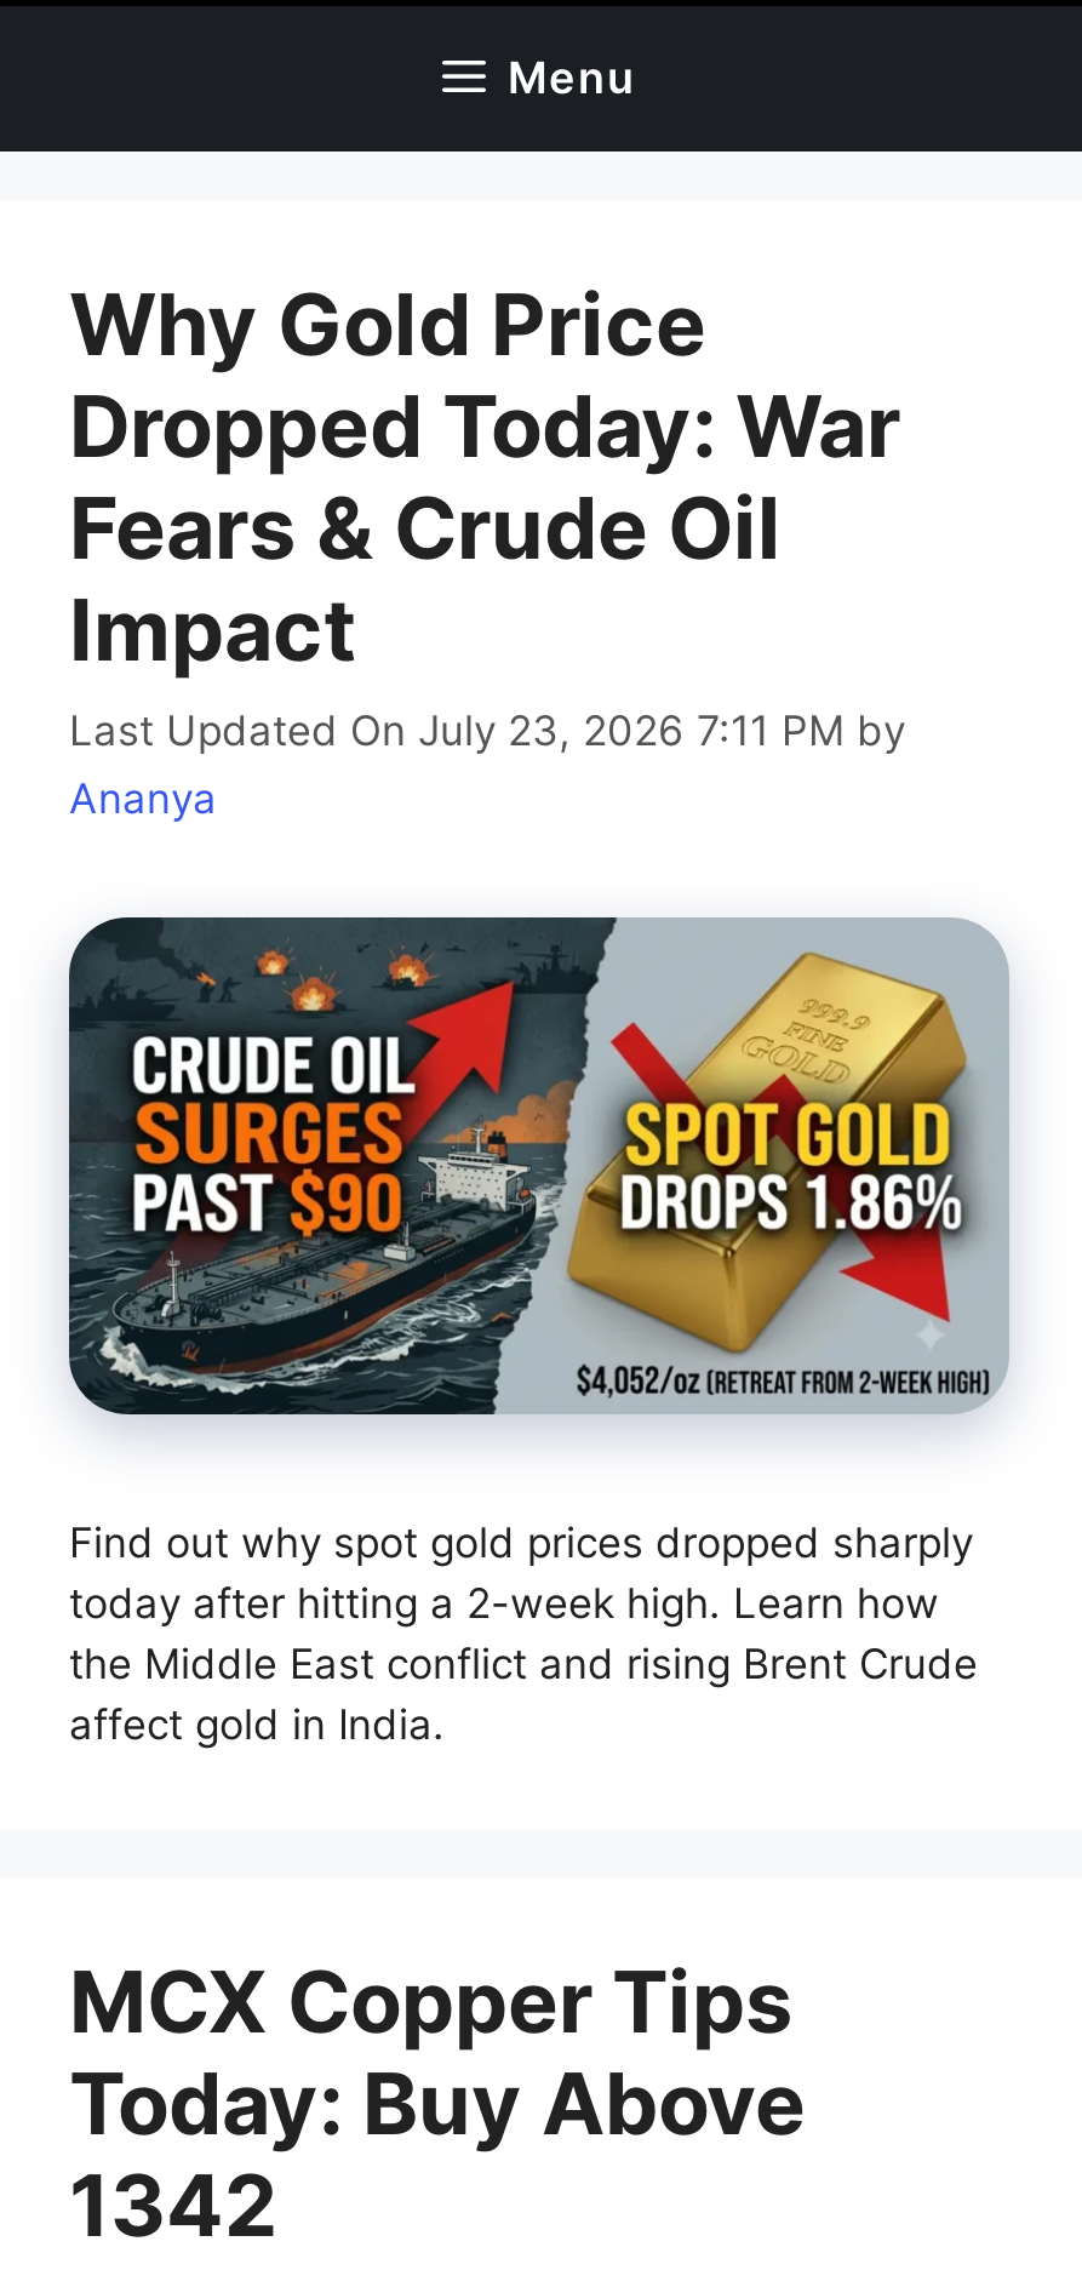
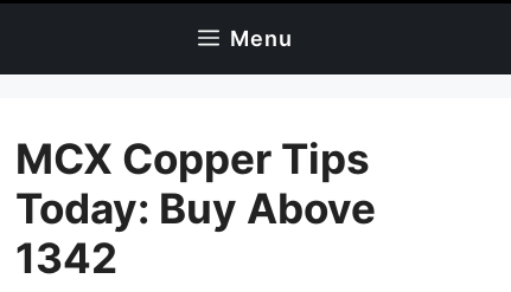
[69,273,905,822] Why Gold Price | Dropped Today: War | Fears & Crude Oil | Impact | Last Updated On July 23, 2026 7:11 PM by | Ananya -> none
[64,913,1014,1748] [image] | Find out why spot gold prices dropped sharply | today after hitting a 2-week high. Learn how | the Middle East conflict and rising Brent Crude | affect gold in India. -> none

